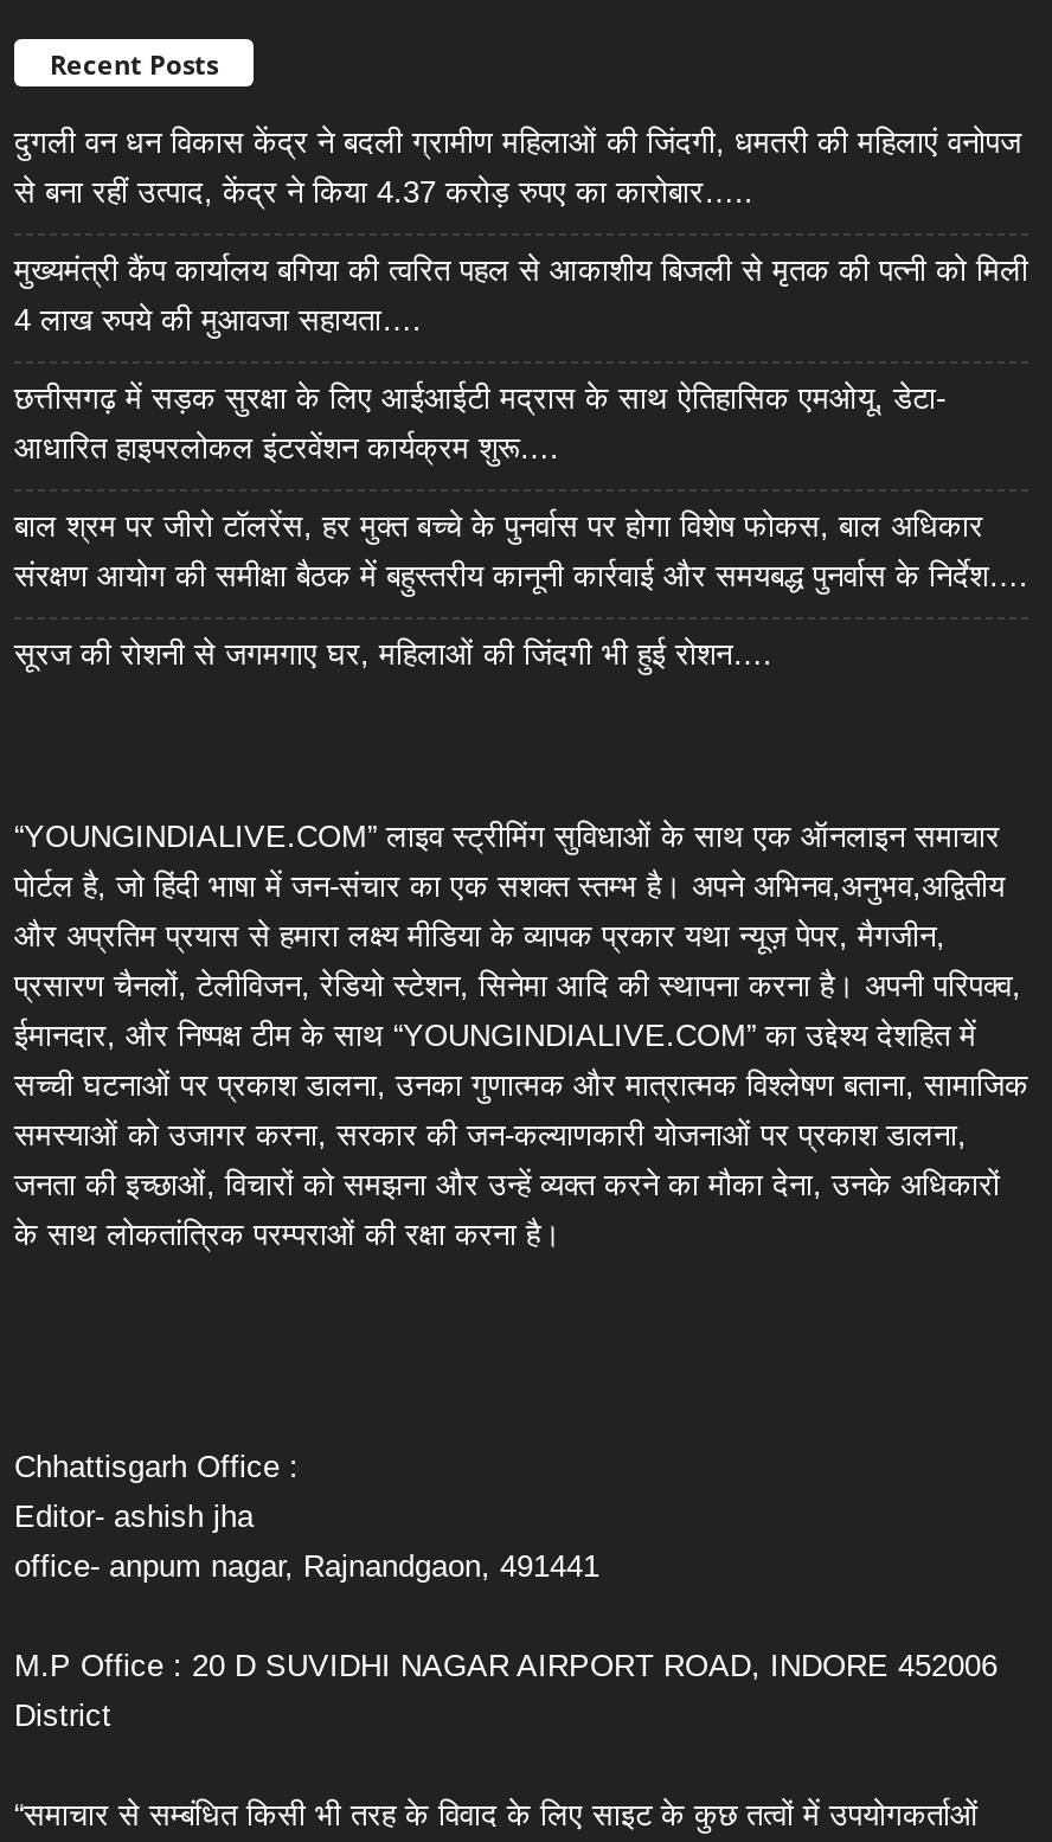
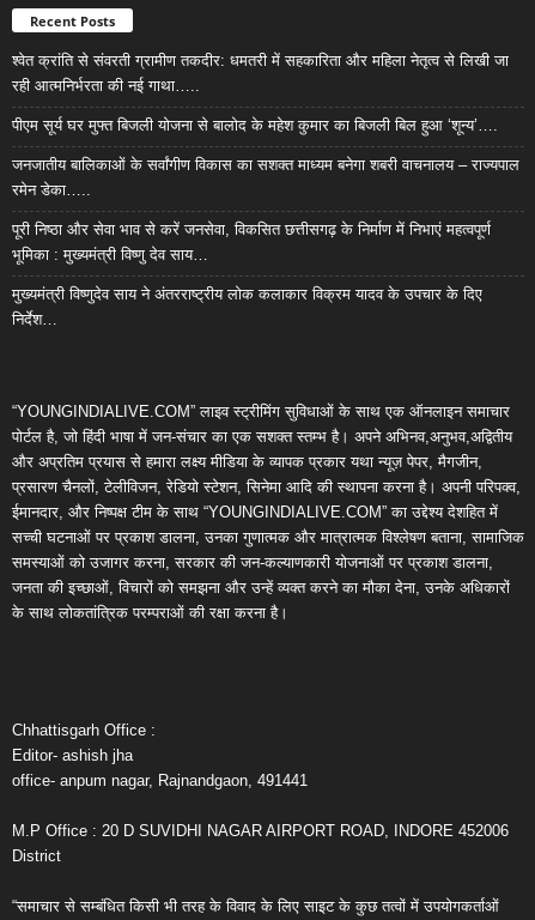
[14,123,1021,208] दुगली वन धन विकास केंद्र ने बदली ग्रामीण महिलाओं की जिंदगी, धमतरी की महिलाएं वनोपज | से बना रहीं उत्पाद, केंद्र ने किया 4.37 करोड़ रुपए का कारोबार….. -> [12,51,509,94] श्वेत क्रांति से संवरती ग्रामीण तकदीर: धमतरी में सहकारिता और महिला नेतृत्व से लिखी जा | रही आत्मनिर्भरता की नई गाथा…..
[14,251,1028,336] मुख्यमंत्री कैंप कार्यालय बगिया की त्वरित पहल से आकाशीय बिजली से मृतक की पत्नी को मिली | 4 लाख रुपये की मुआवजा सहायता…. -> [12,116,498,134] पीएम सूर्य घर मुफ्त बिजली योजना से बालोद के महेश कुमार का बिजली बिल हुआ ‘शून्य’….
[14,379,945,464] छत्तीसगढ़ में सड़क सुरक्षा के लिए आईआईटी मद्रास के साथ ऐतिहासिक एमओयू, डेटा- | आधारित हाइपरलोकल इंटरवेंशन कार्यक्रम शुरू…. -> [12,155,519,198] जनजातीय बालिकाओं के सर्वांगीण विकास का सशक्त माध्यम बनेगा शबरी वाचनालय – राज्यपाल | रमेन डेका…..
[14,507,1028,592] बाल श्रम पर जीरो टॉलरेंस, हर मुक्त बच्चे के पुनर्वास पर होगा विशेष फोकस, बाल अधिकार | संरक्षण आयोग की समीक्षा बैठक में बहुस्तरीय कानूनी कार्रवाई और समयबद्ध पुनर्वास के निर्देश…. -> [12,220,491,263] पूरी निष्ठा और सेवा भाव से करें जनसेवा, विकसित छत्तीसगढ़ के निर्माण में निभाएं महत्वपूर्ण | भूमिका : मुख्यमंत्री विष्णु देव साय…
[14,635,772,670] सूरज की रोशनी से जगमगाए घर, महिलाओं की जिंदगी भी हुई रोशन…. -> [12,285,482,328] मुख्यमंत्री विष्णुदेव साय ने अंतरराष्ट्रीय लोक कलाकार विक्रम यादव के उपचार के दिए | निर्देश…

